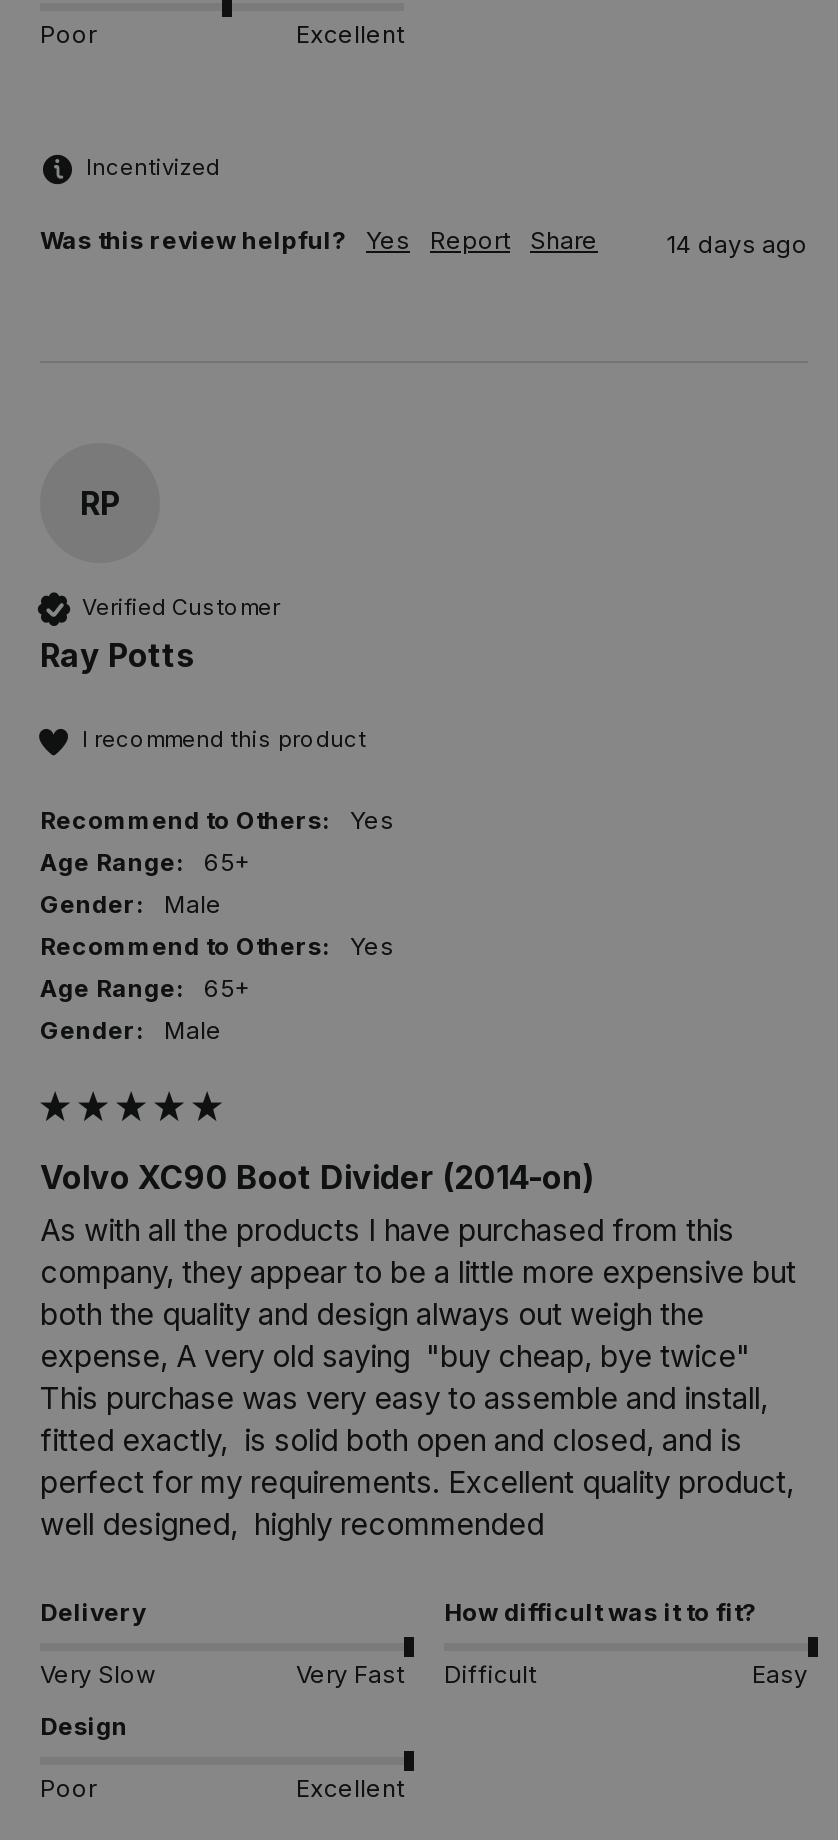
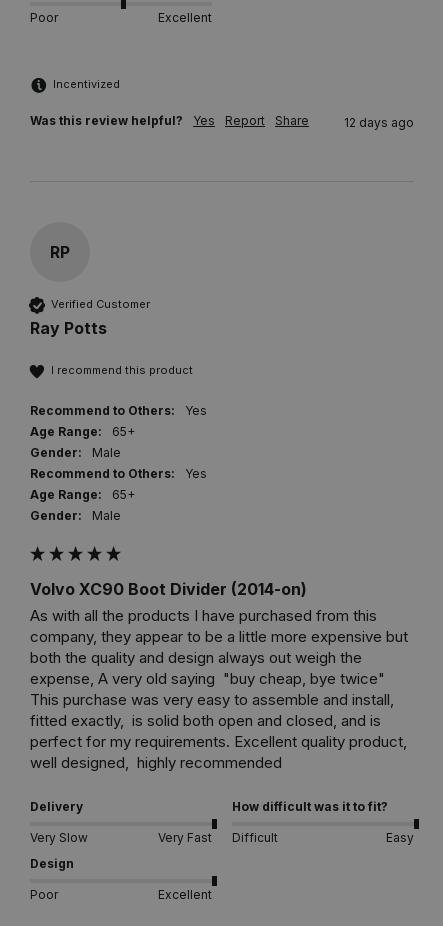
[666,229,808,259] 14 days ago -> [344,115,414,130] 12 days ago

